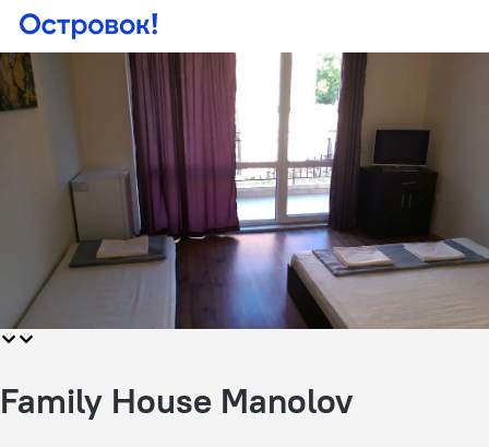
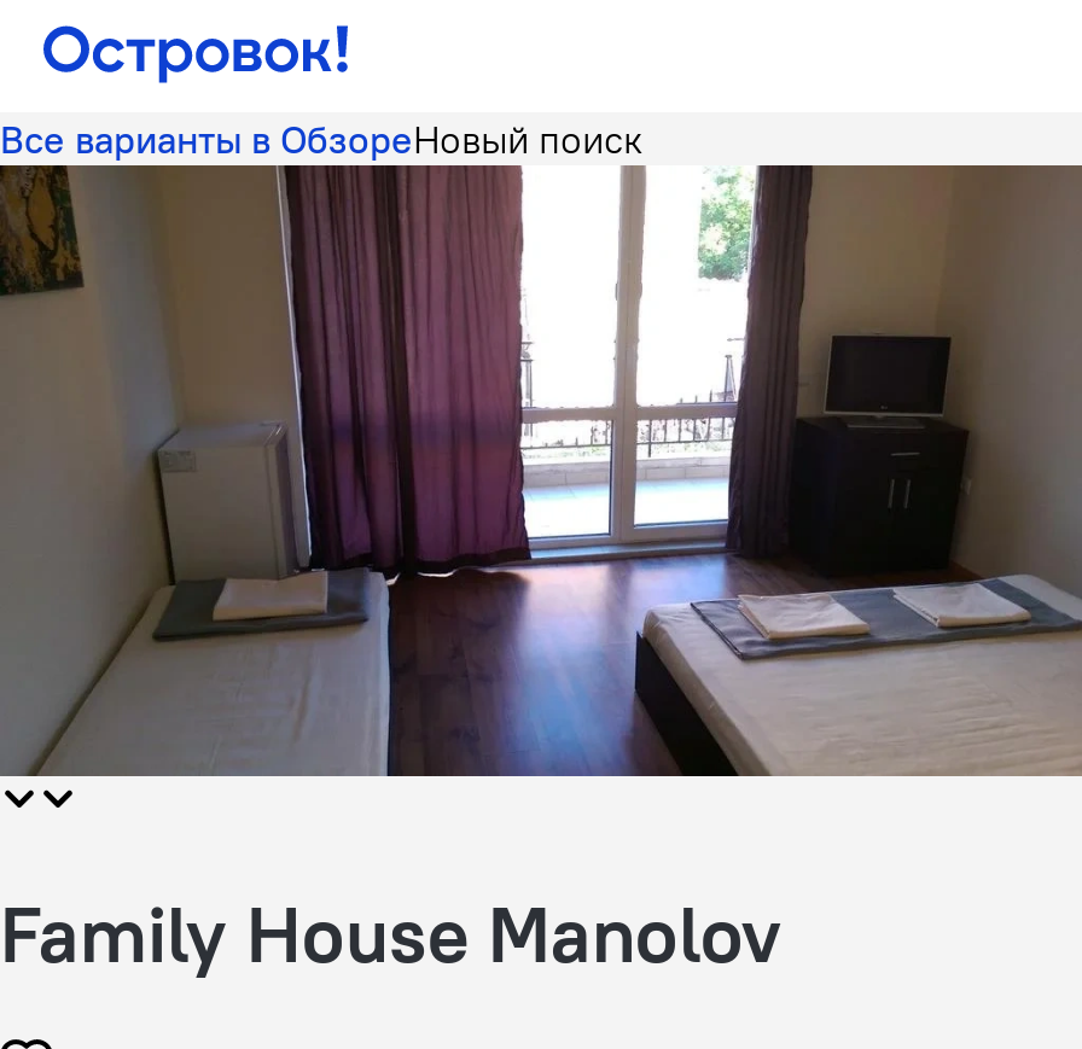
none -> [0,115,642,163] Все варианты в ОбзореНовый поиск

